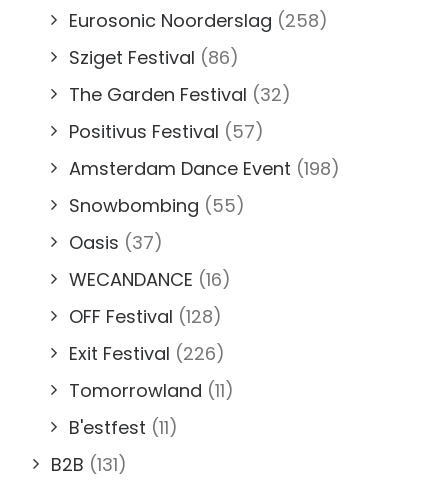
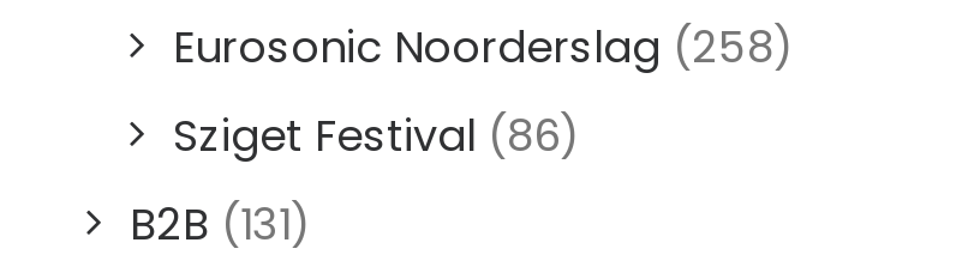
[69,82,340,440] The Garden Festival (32) | Positivus Festival (57) | Amsterdam Dance Event (198) | Snowbombing (55) | Oasis (37) | WECANDANCE (16) | OFF Festival (128) | Exit Festival (226) | Tomorrowland (11) | B'estfest (11) -> none

